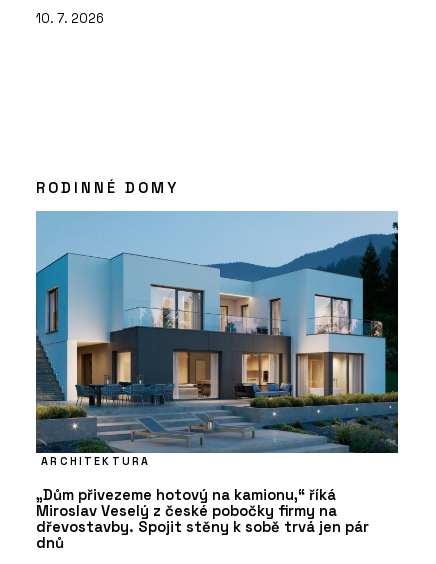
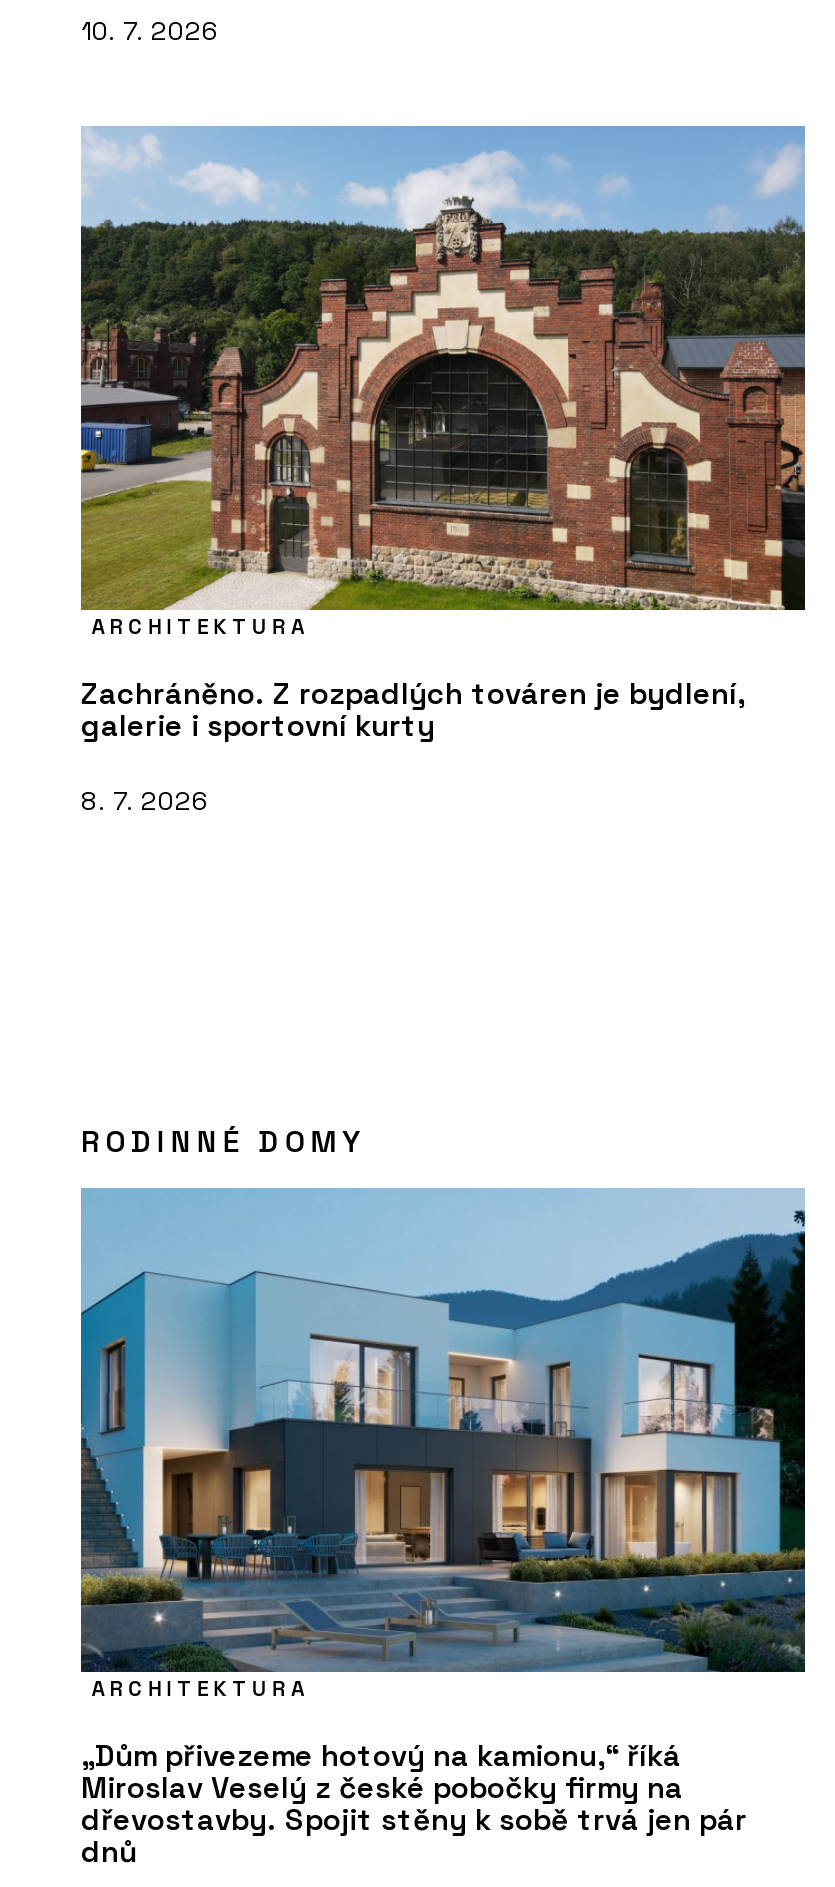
none -> [79,125,807,819] [image] | ARCHITEKTURA | Zachráněno. Z rozpadlých továren je bydlení, | galerie i sportovní kurty | 8. 7. 2026

